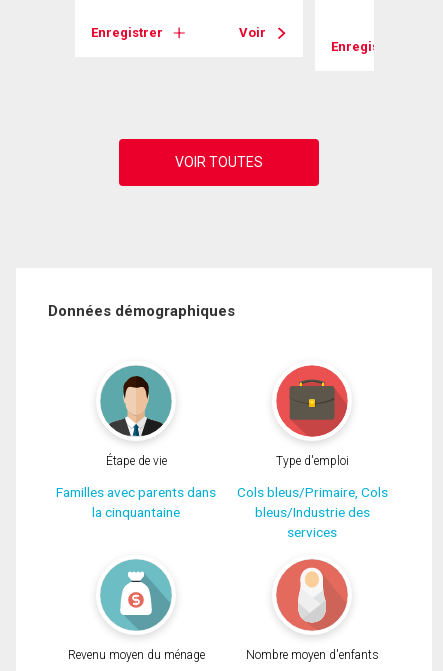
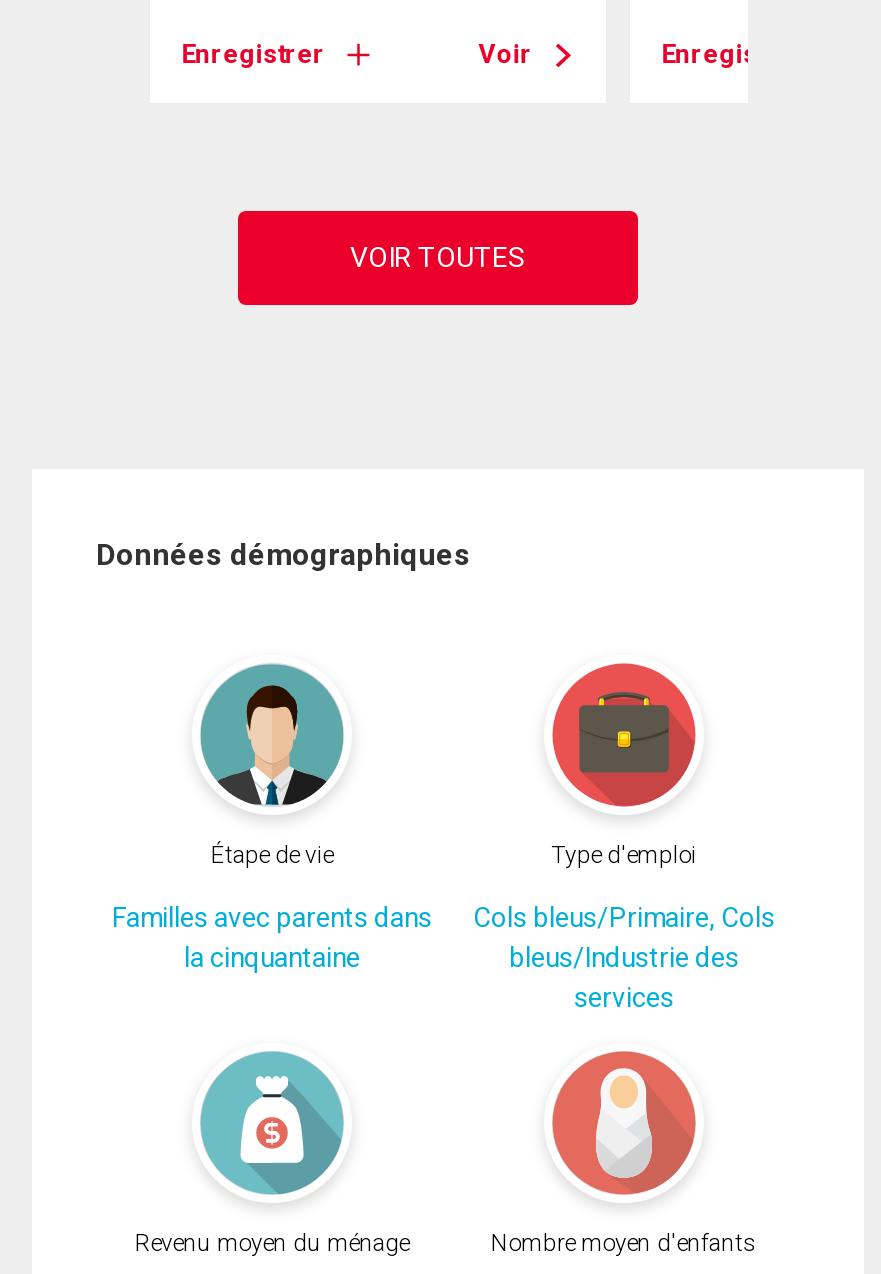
[91,25,266,40] Enregistrer | Voir -> none
none -> [181,40,532,70] Enregistrer | Voir

